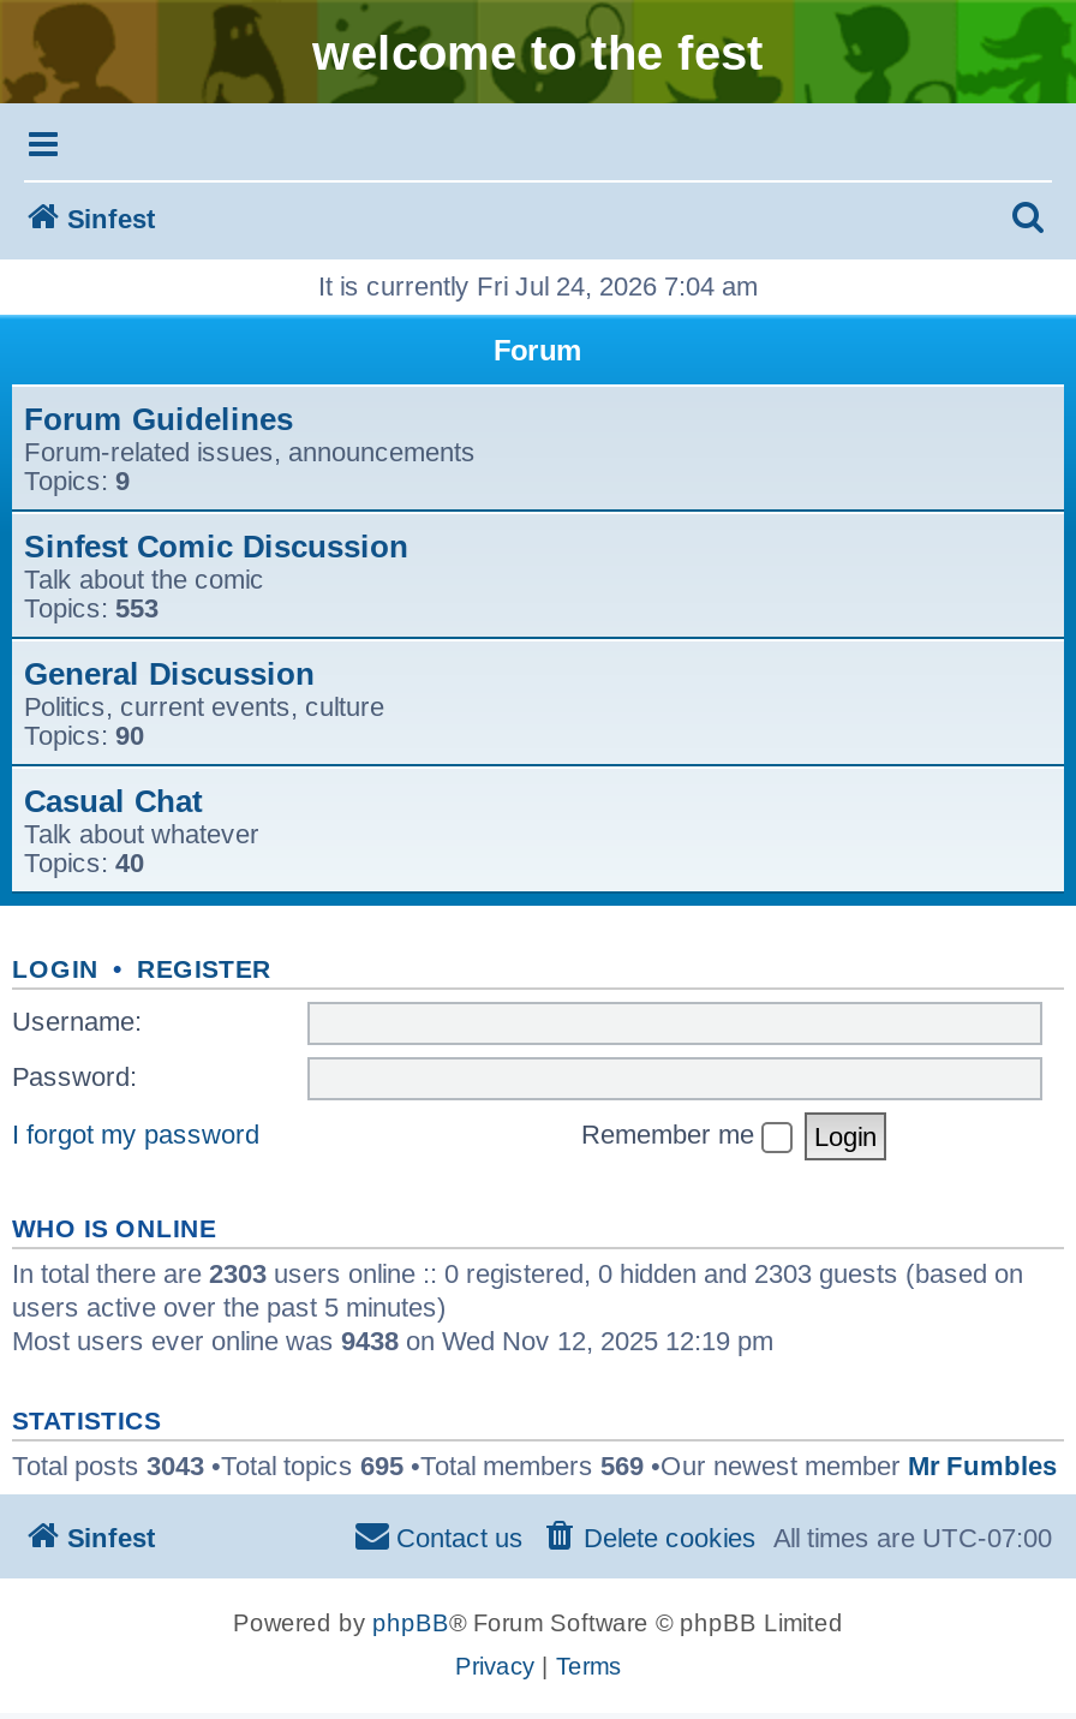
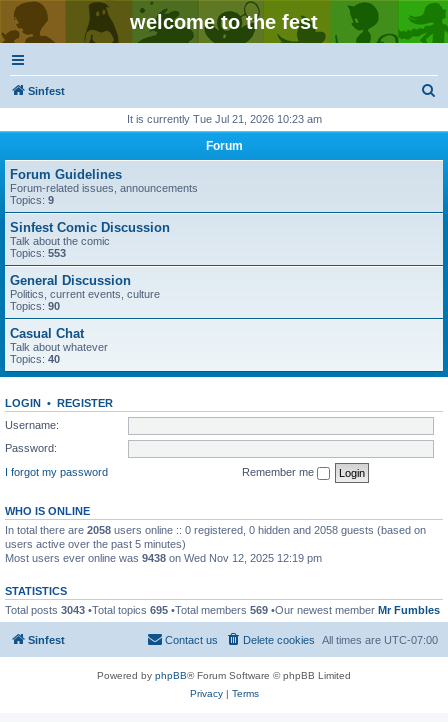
[318,271,758,300] It is currently Fri Jul 24, 2026 7:04 am -> [126,113,321,125] It is currently Tue Jul 21, 2026 10:23 am
[12,1258,1023,1287] In total there are 2303 users online :: 0 registered, 0 hidden and 2303 guests (based on -> [5,523,426,535] In total there are 2058 users online :: 0 registered, 0 hidden and 2058 guests (based on

